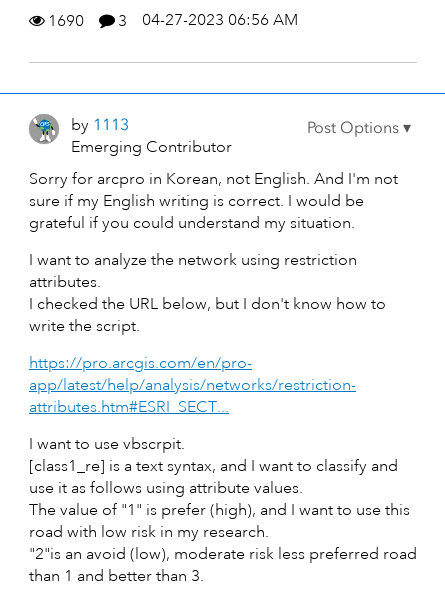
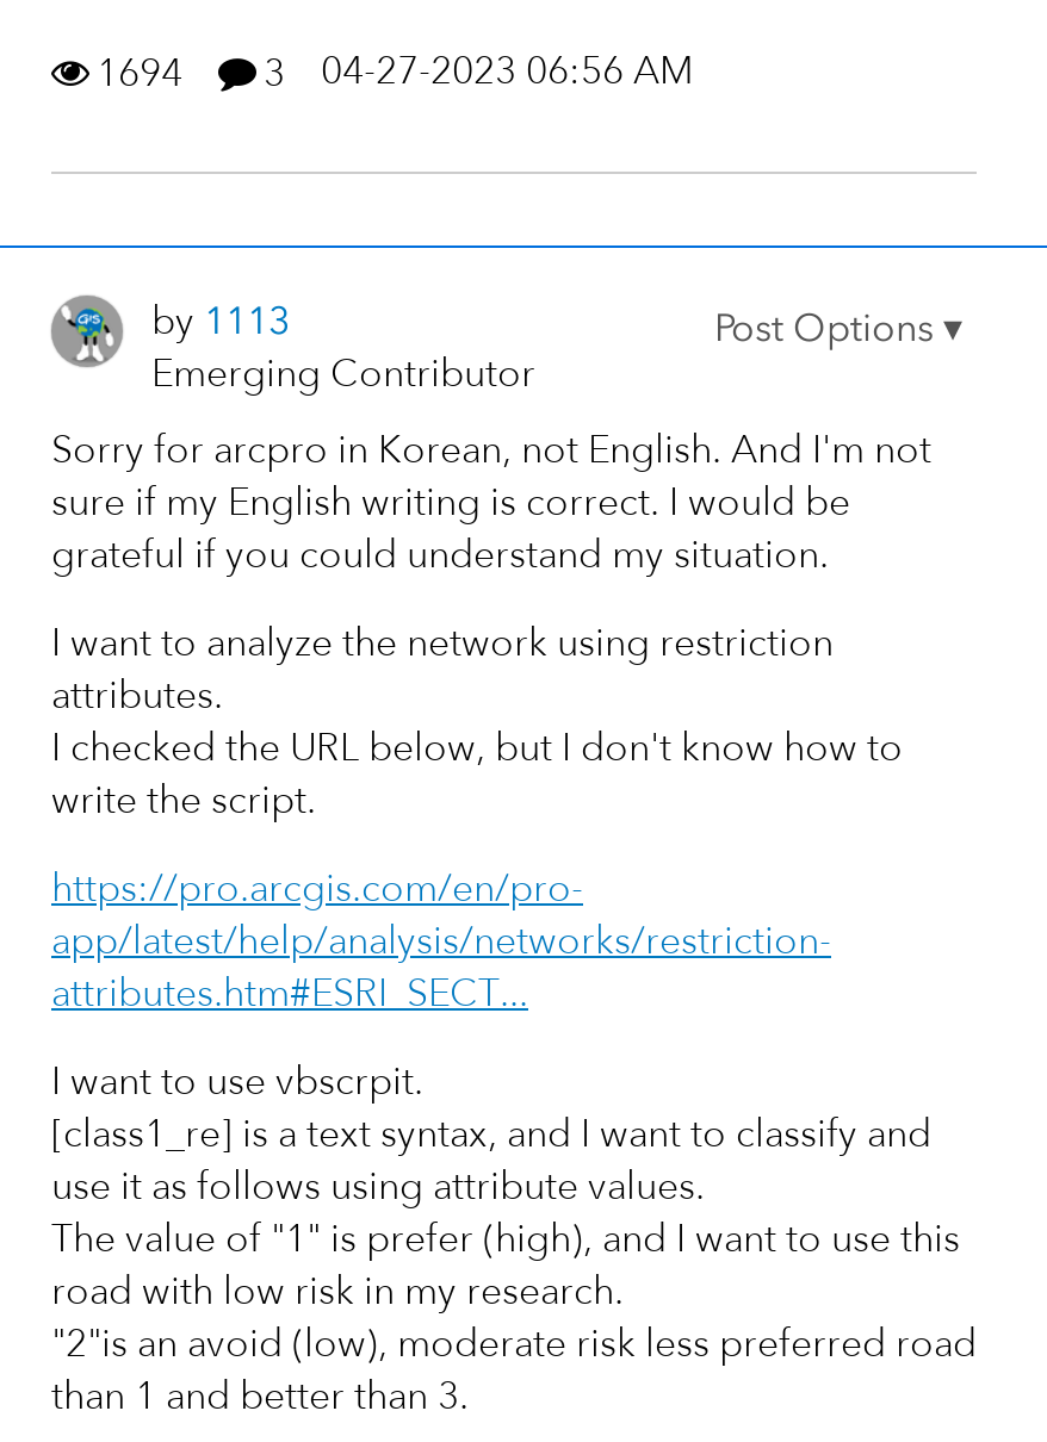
[48,10,298,31] 1690 3 04-27-2023 06:56 AM -> [97,48,693,98] 1694 3 04-27-2023 06:56 AM

